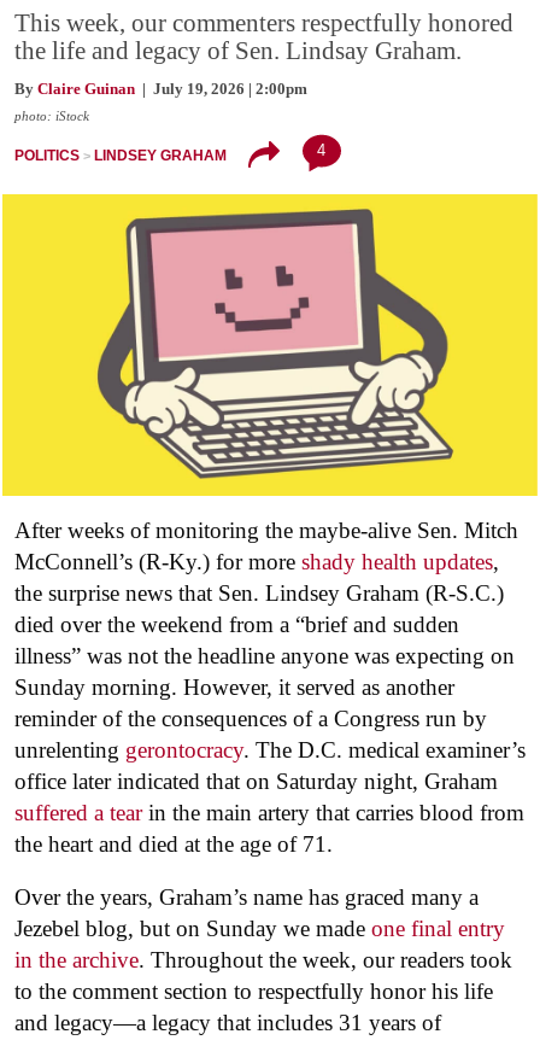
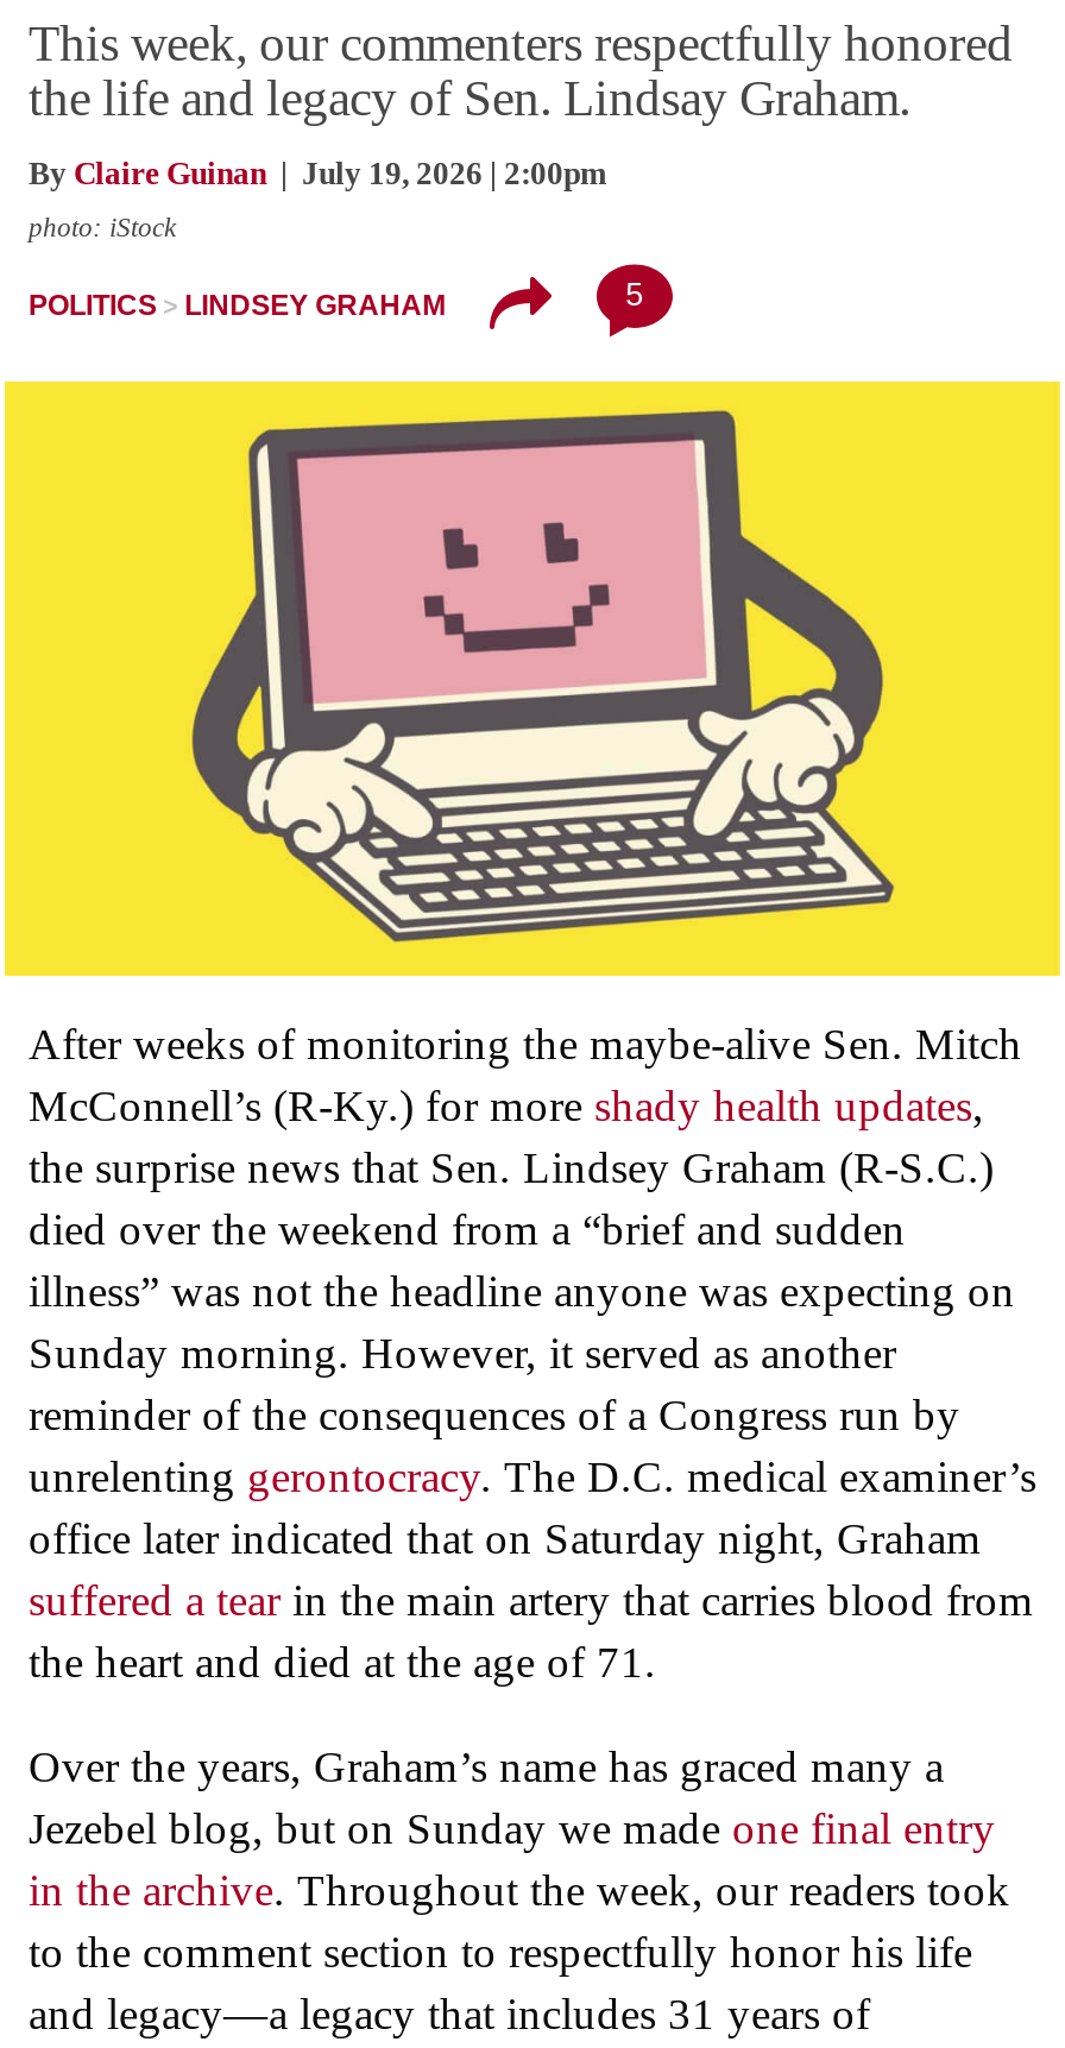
[317,141,326,159] 4 -> [626,277,642,313] 5

